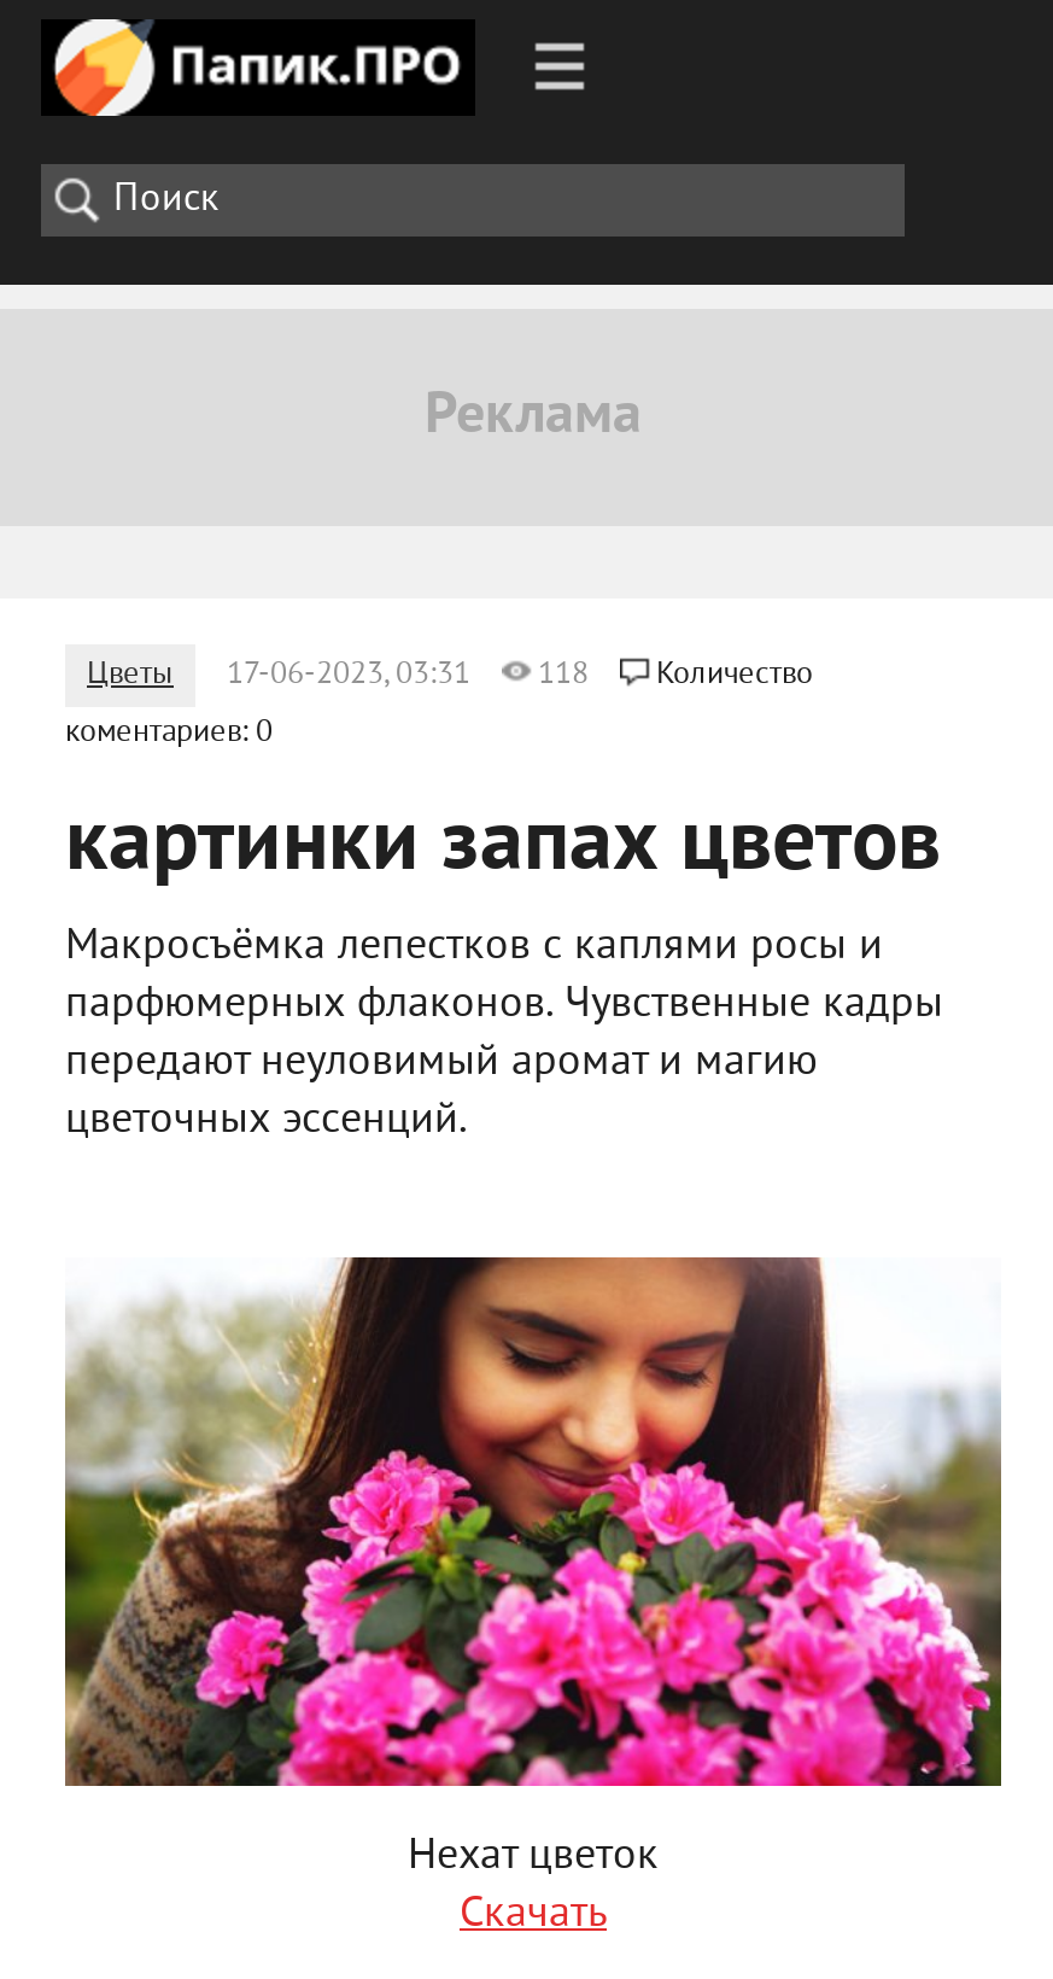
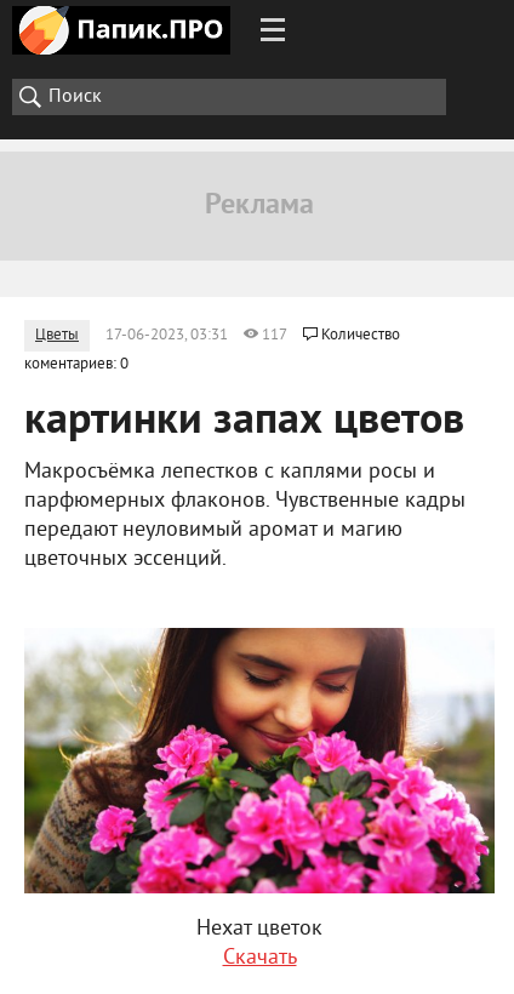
[87,656,813,695] Цветы 17-06-2023, 03:31 118 Количество -> [35,326,400,345] Цветы 17-06-2023, 03:31 117 Количество

